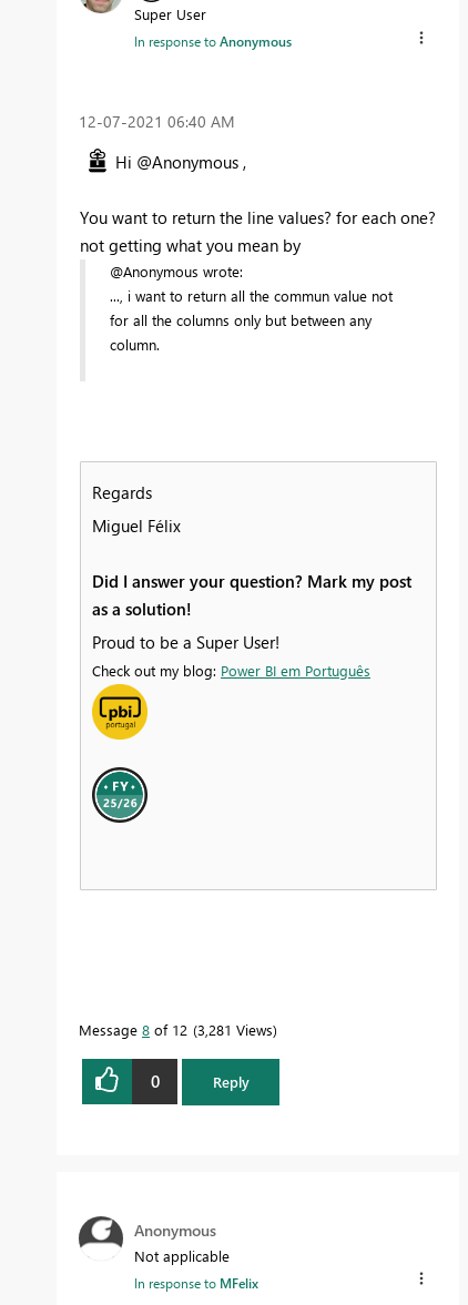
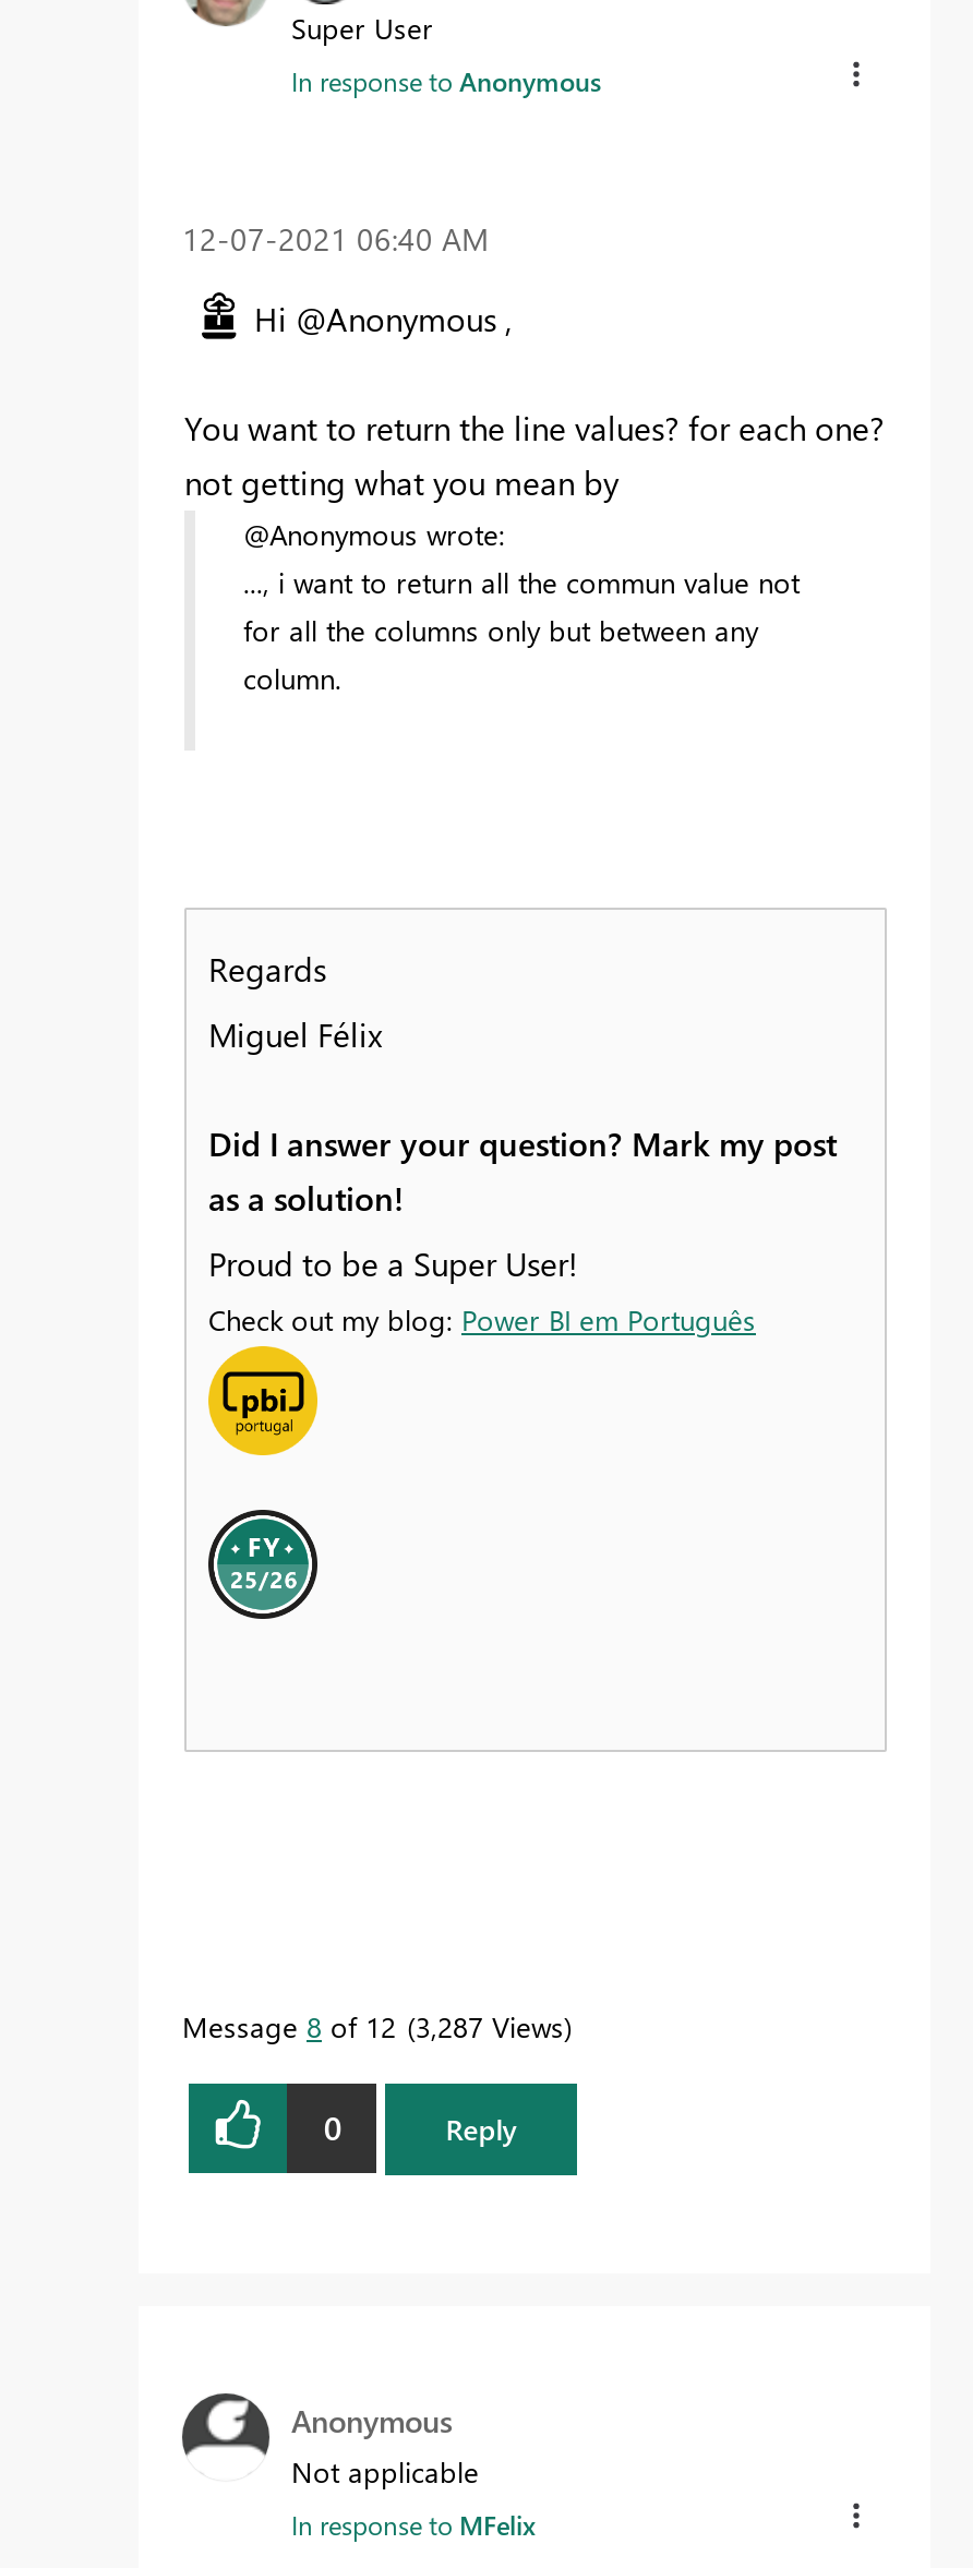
[79,1020,273,1038] Message 8 of 12 3,281 Views -> [182,2006,564,2043] Message 8 of 12 3,287 Views

